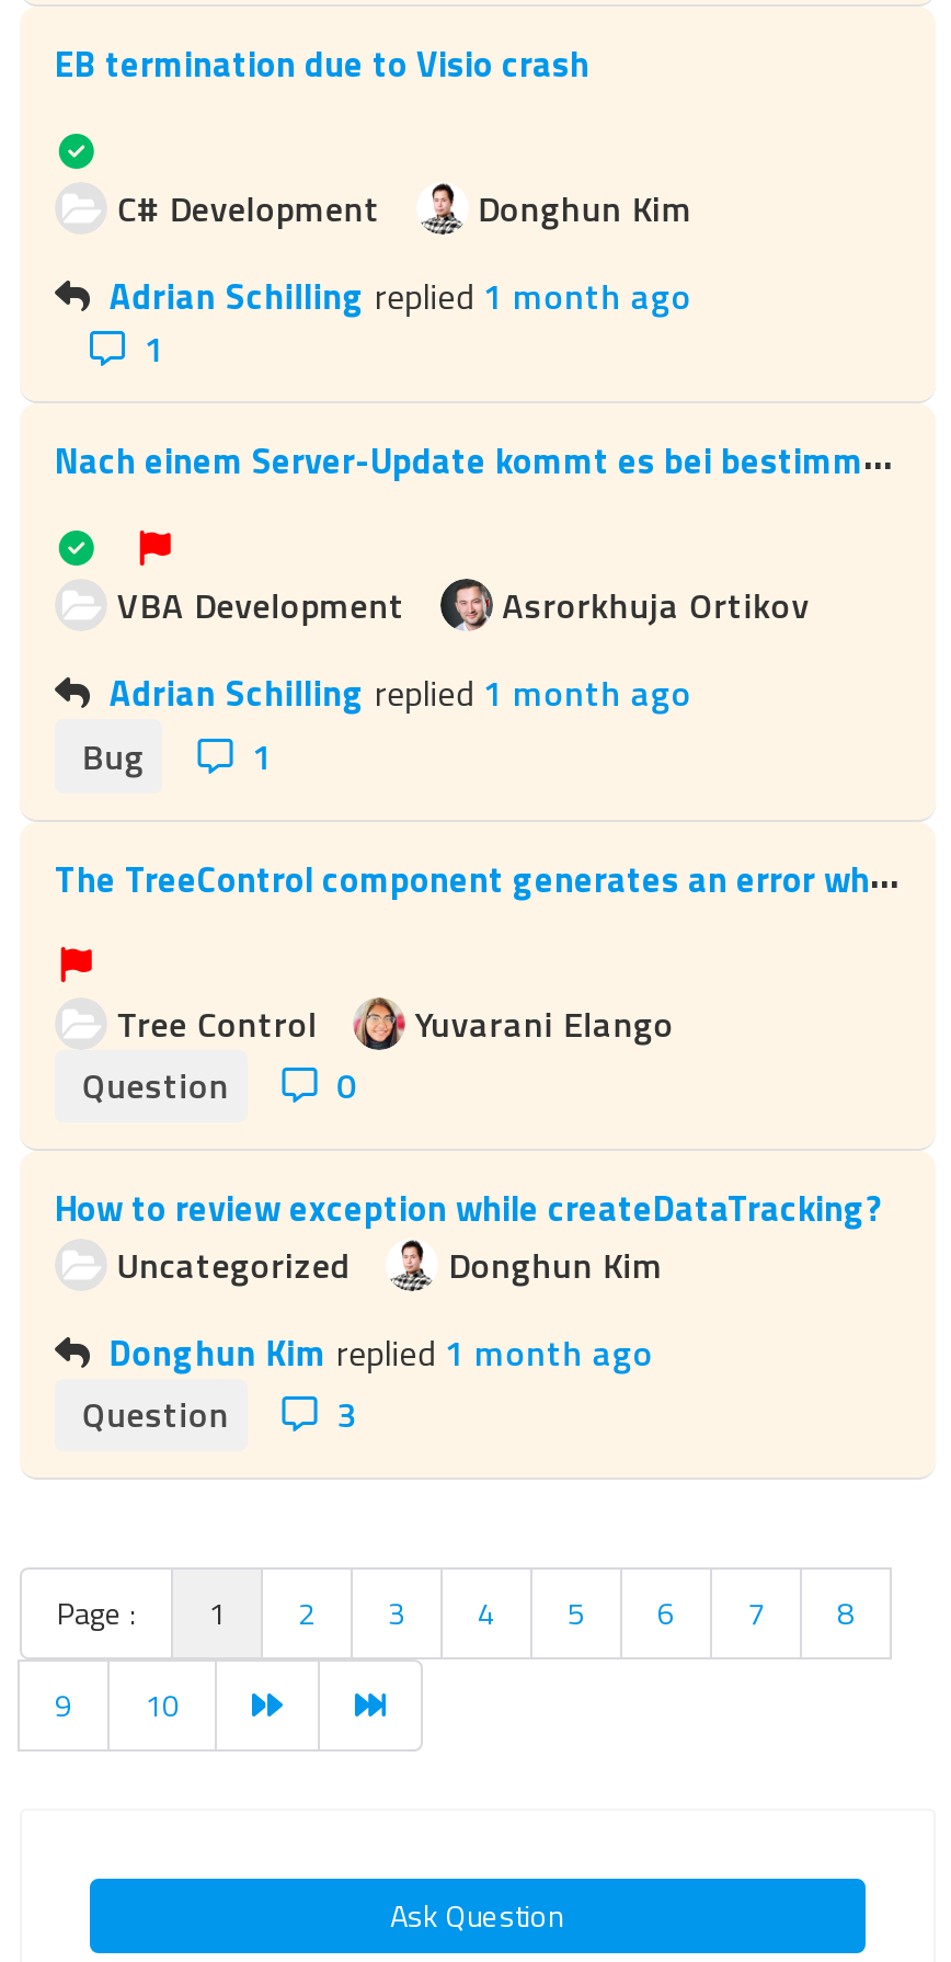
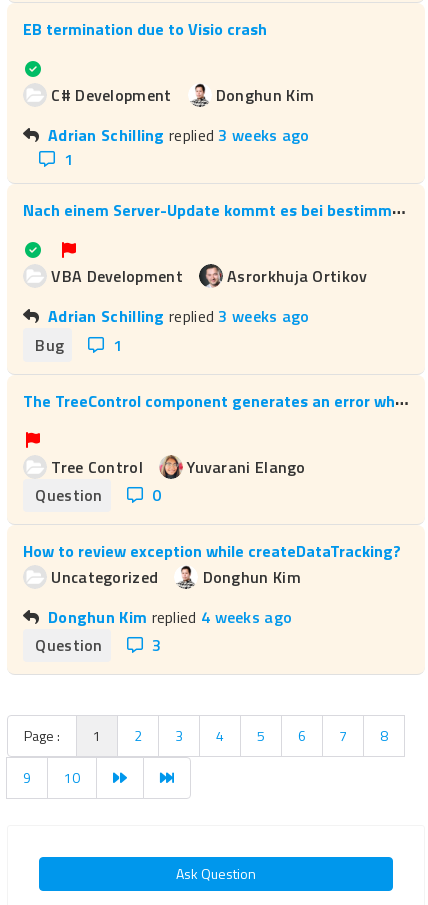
[109,270,692,323] Adrian Schilling replied 1 month ago -> [48,123,310,147] Adrian Schilling replied 3 weeks ago
[109,667,692,720] Adrian Schilling replied 1 month ago -> [48,304,310,328] Adrian Schilling replied 3 weeks ago
[109,1326,654,1379] Donghun Kim replied 1 month ago -> [48,605,292,629] Donghun Kim replied 4 weeks ago

